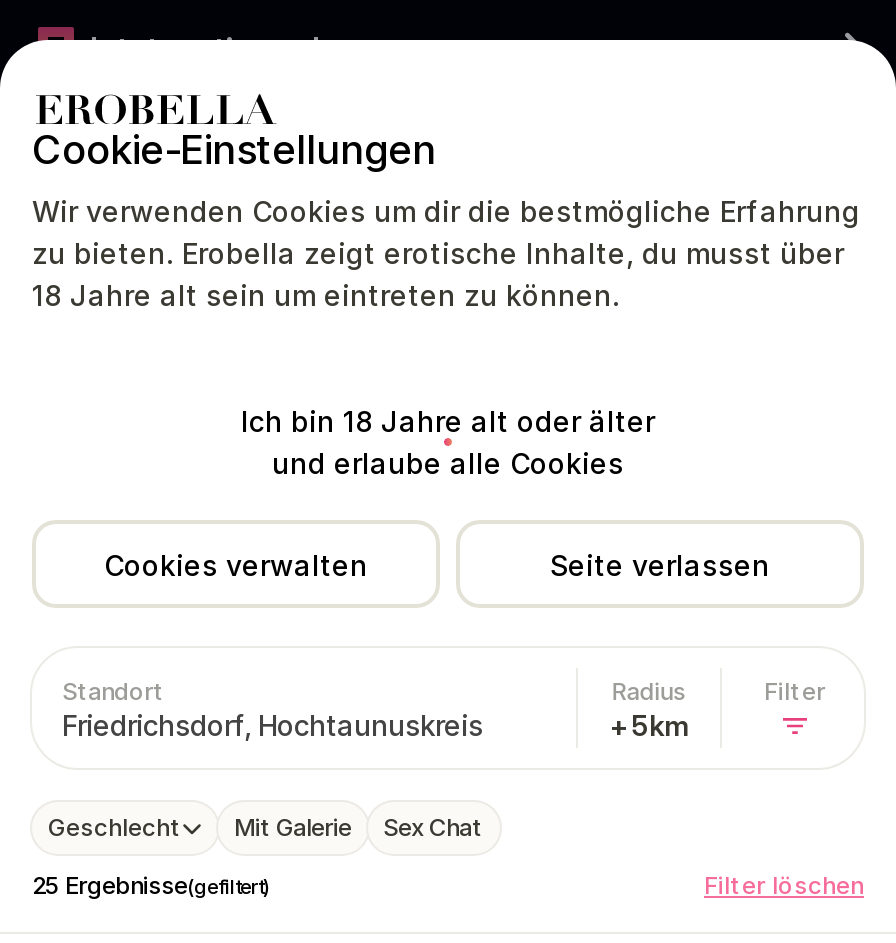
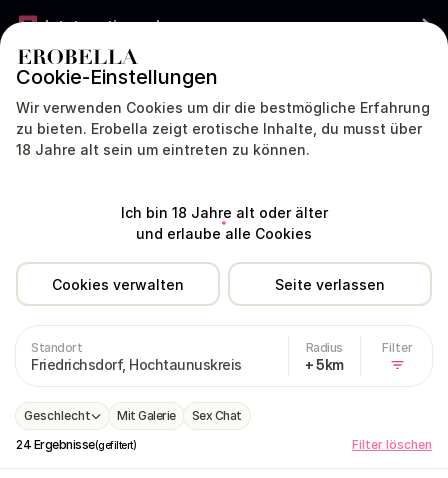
[32,870,270,900] 25 Ergebnisse(gefiltert) -> [16,437,136,452] 24 Ergebnisse(gefiltert)

